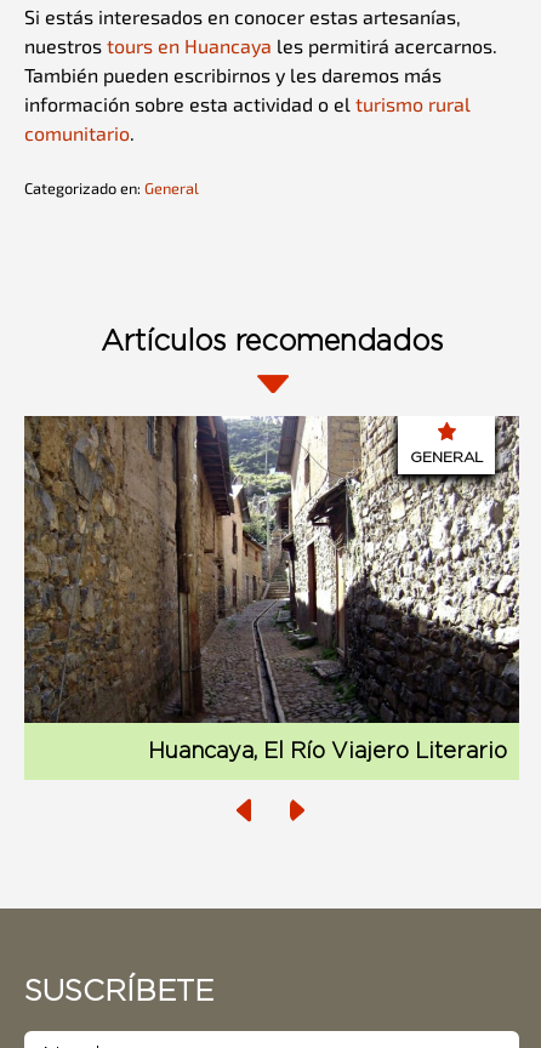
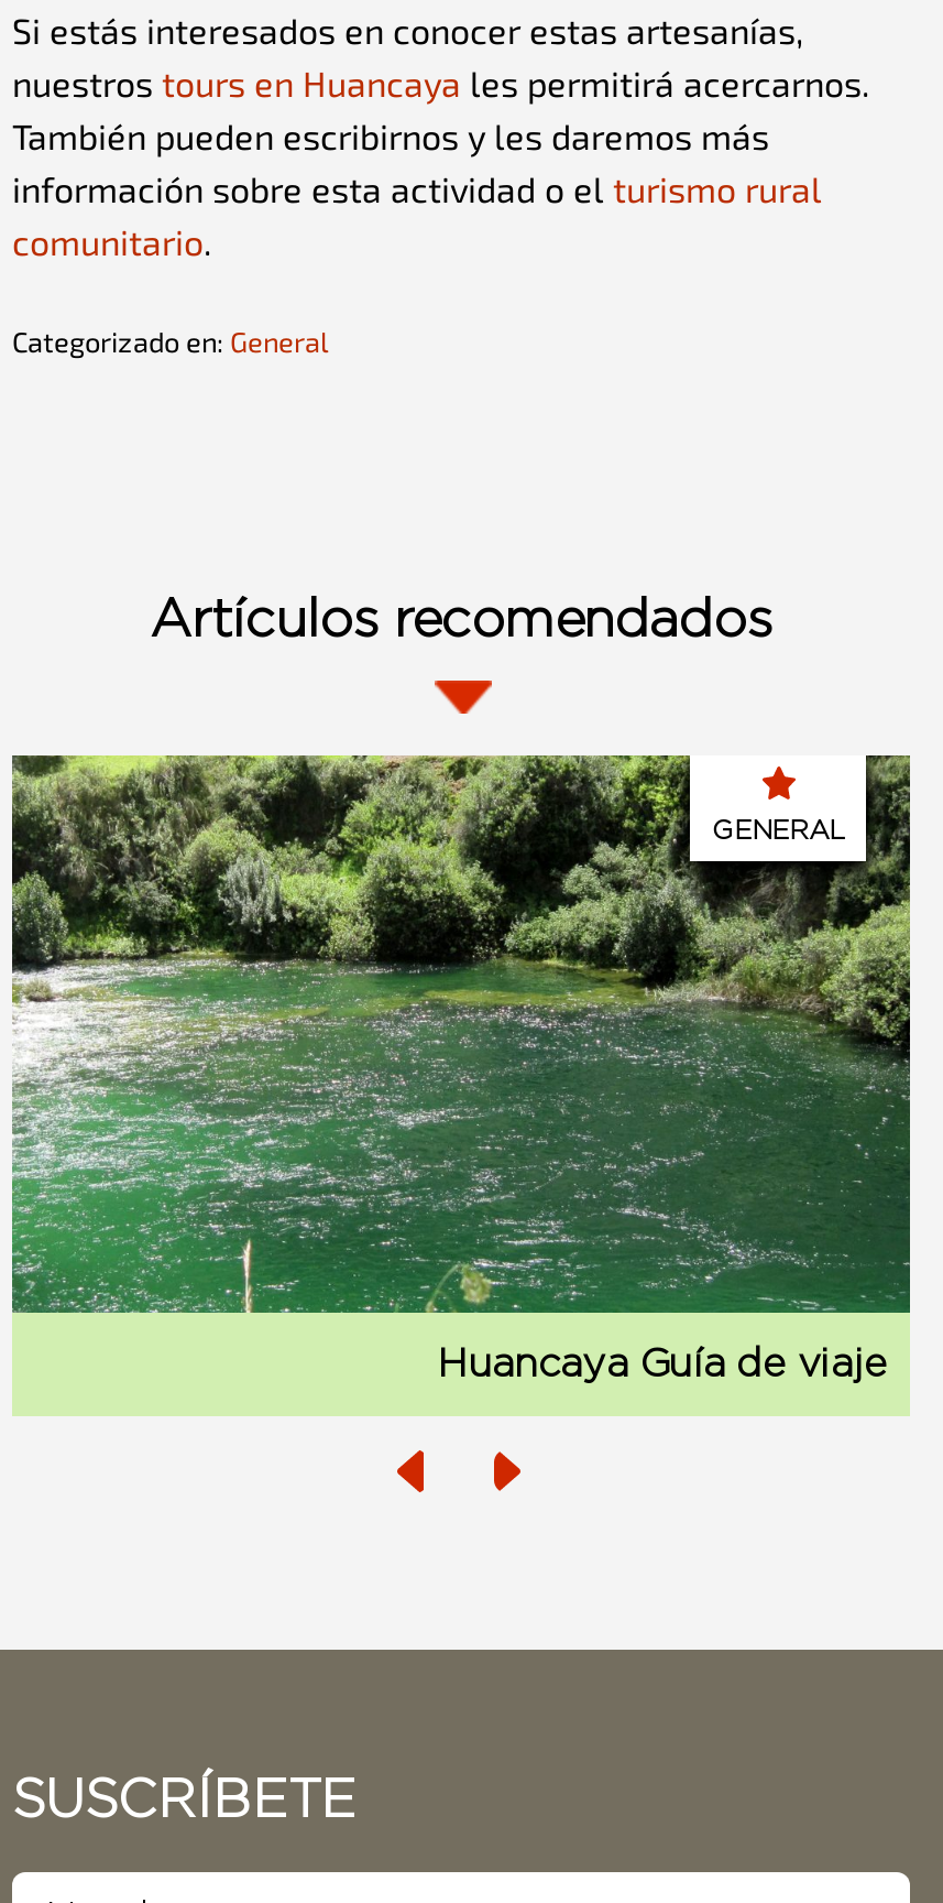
[23,415,520,763] [image] | Huancaya, El Río Viajero Literario -> [10,753,912,1386] [image] | Huancaya Guía de viaje

